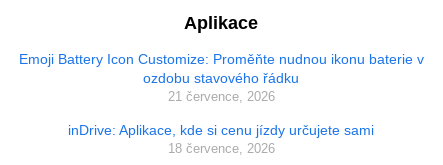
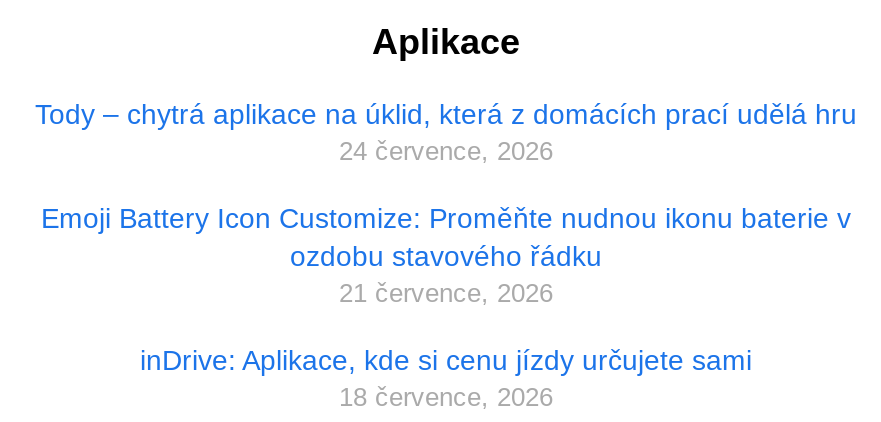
none -> [35,98,857,166] Tody – chytrá aplikace na úklid, která z domácích prací udělá hru | 24 července, 2026

